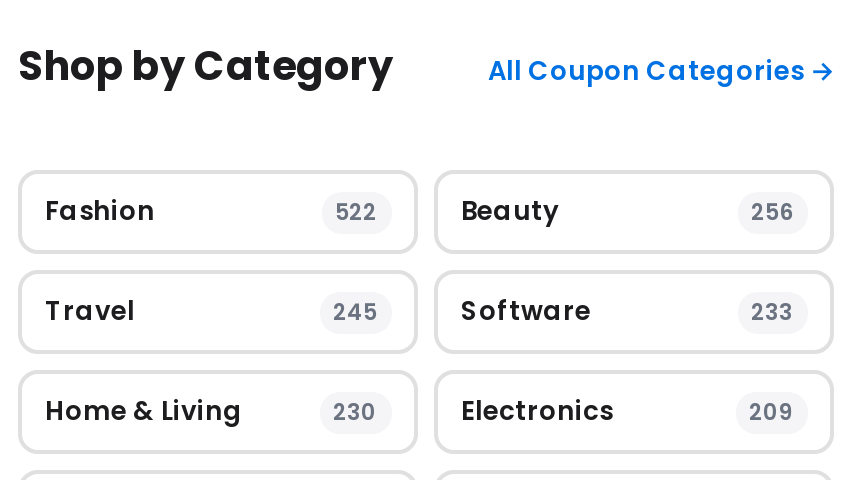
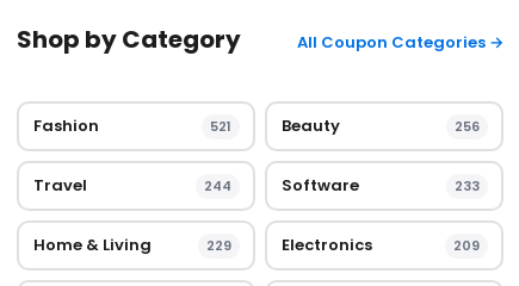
[335,195,377,227] 522 -> [209,116,231,135] 521
[333,295,377,327] 245 -> [203,176,231,195] 244
[333,395,377,427] 230 -> [206,235,231,254] 229

